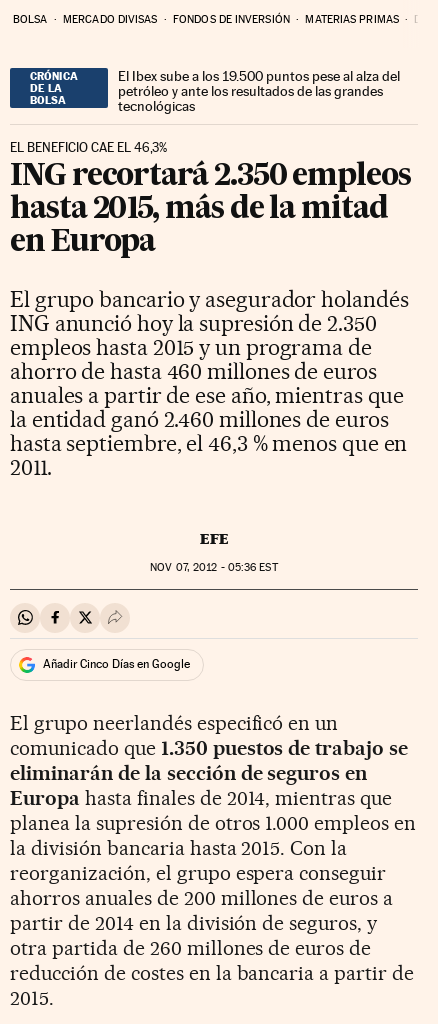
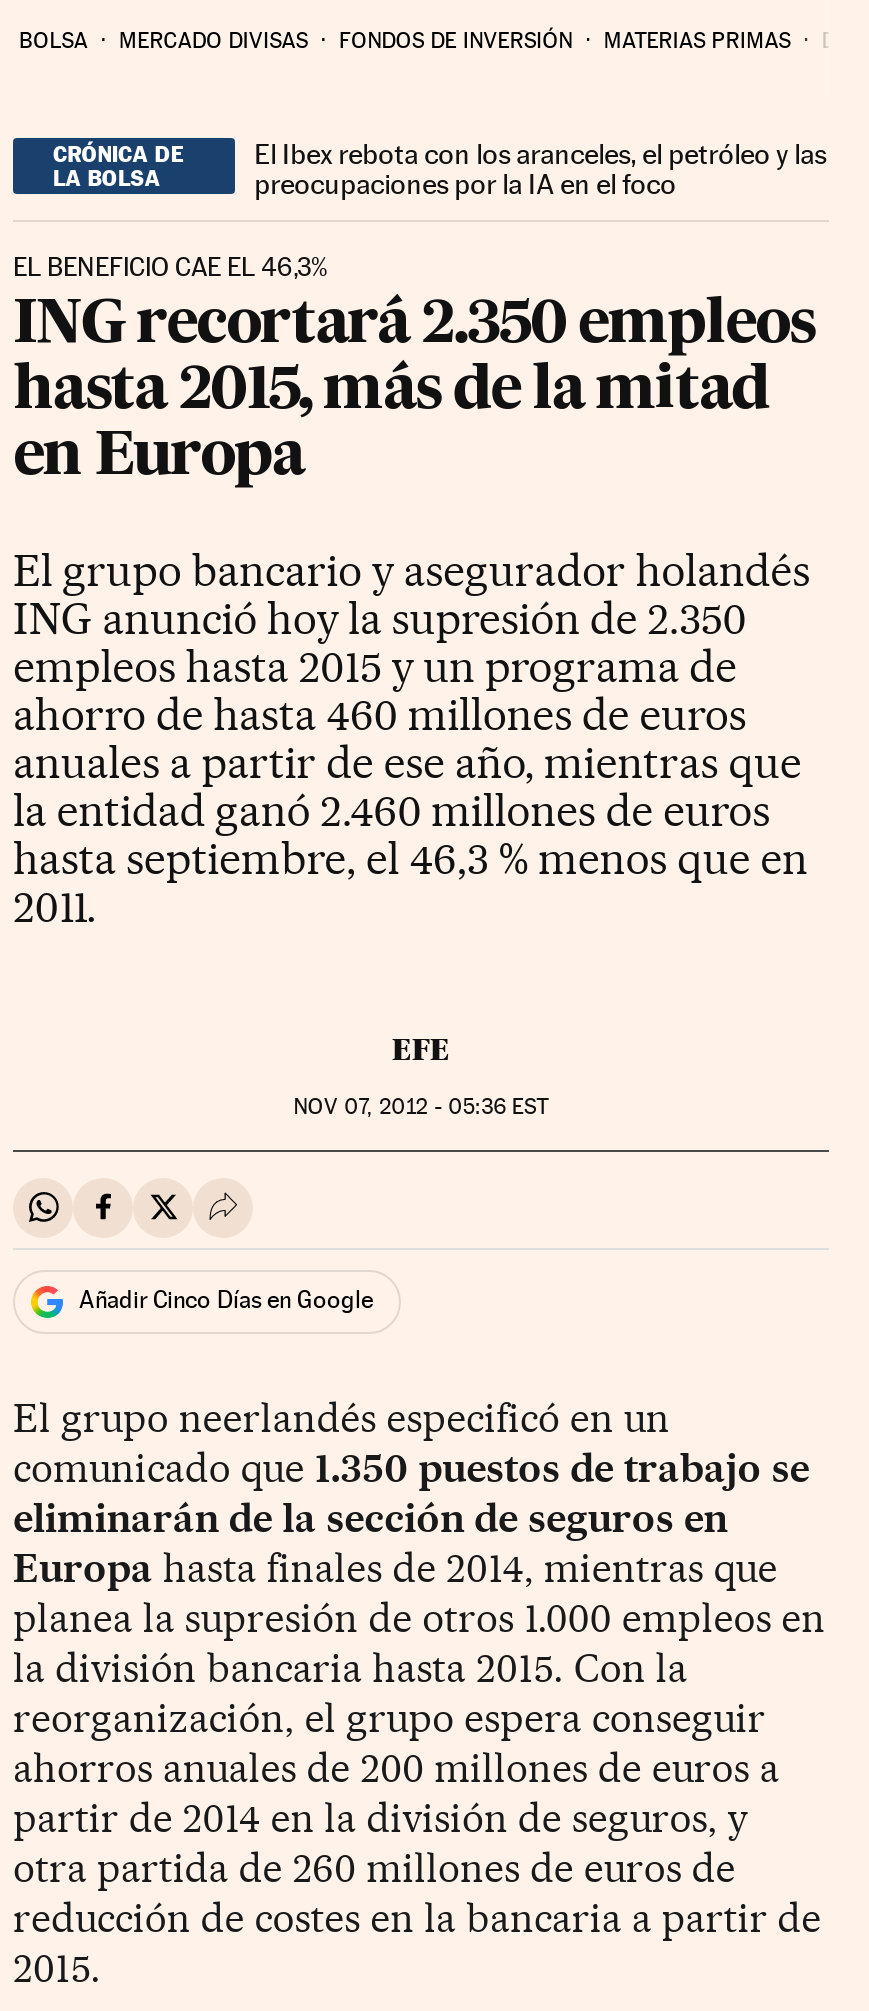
[118,68,400,114] El Ibex sube a los 19.500 puntos pese al alza del | petróleo y ante los resultados de las grandes | tecnológicas -> [254,137,826,199] El Ibex rebota con los aranceles, el petróleo y las | preocupaciones por la IA en el foco

